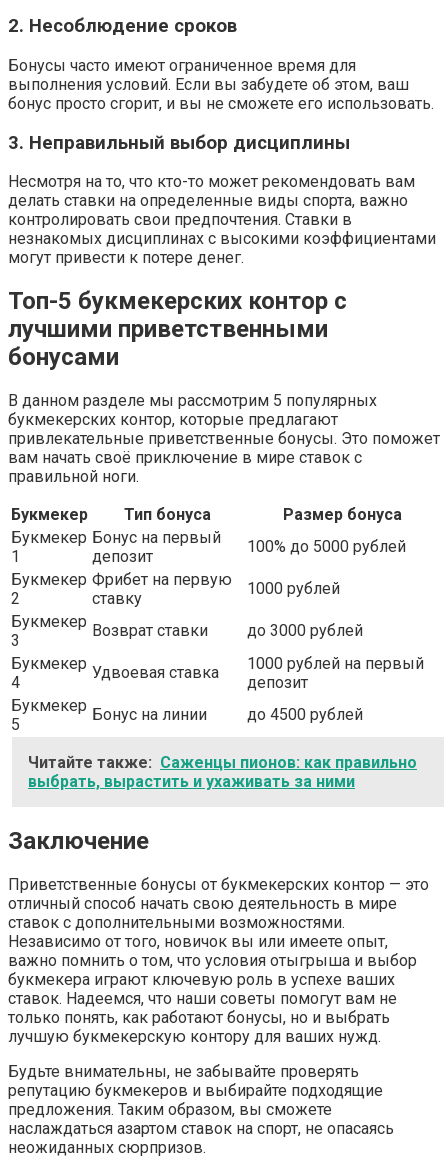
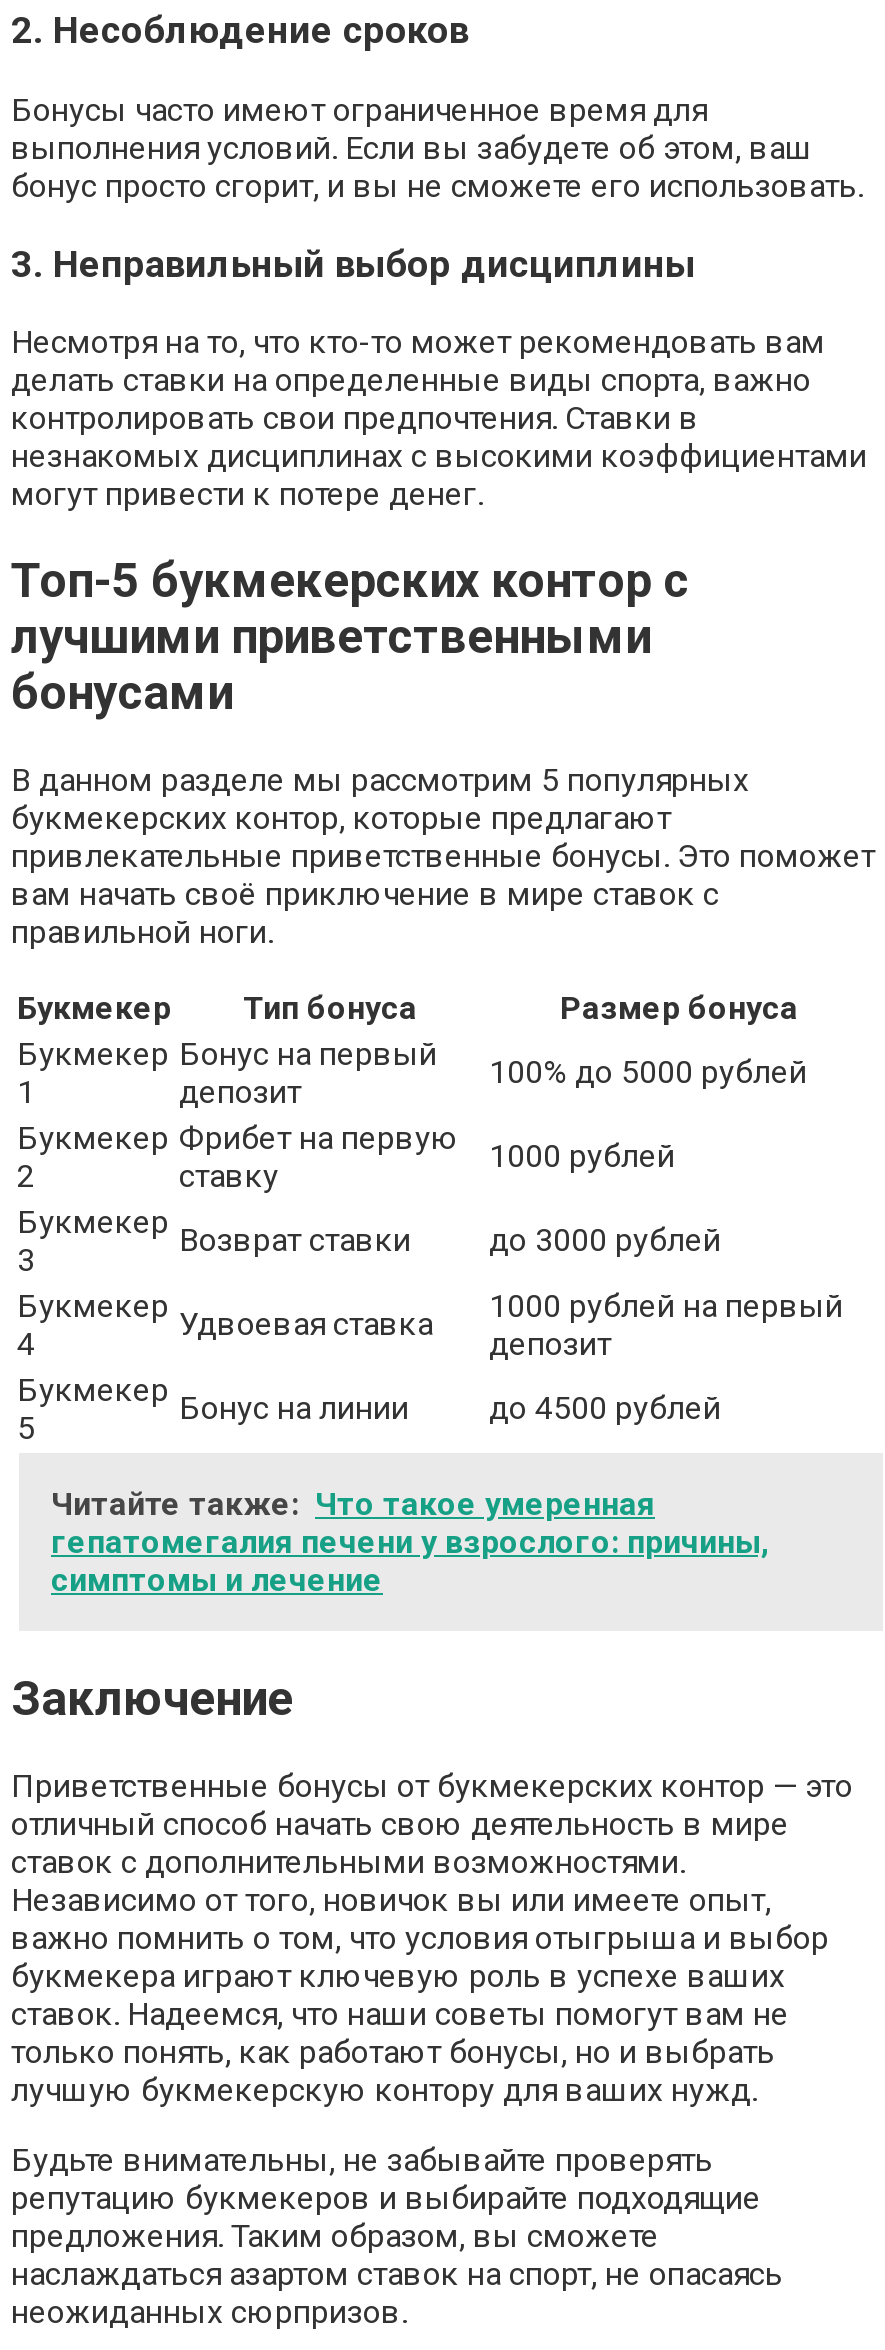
[28,753,417,791] Читайте также: Саженцы пионов: как правильно | выбрать, вырастить и ухаживать за ними -> [51,1485,769,1599] Читайте также: Что такое умеренная | гепатомегалия печени у взрослого: причины, | симптомы и лечение

